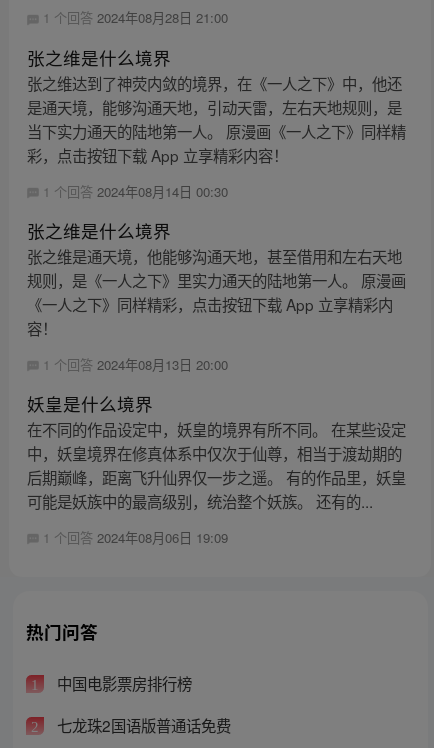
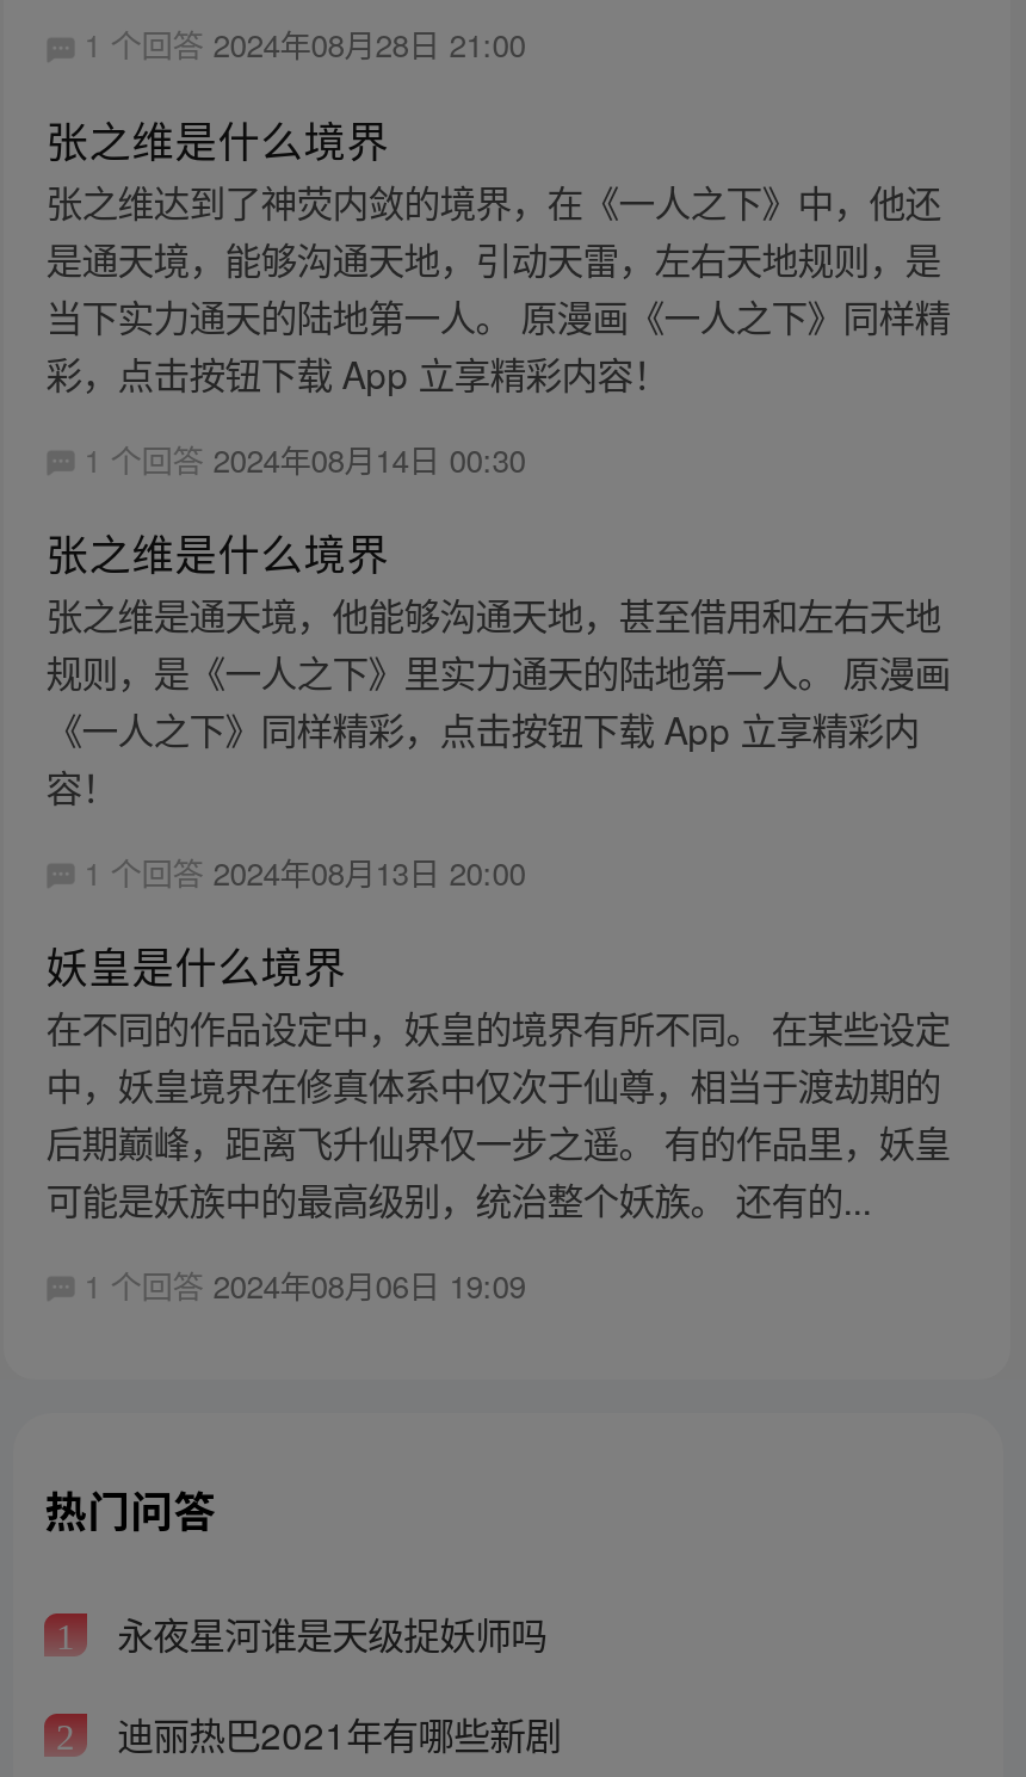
[53,672,192,694] 中国电影票房排行榜 -> [108,1608,547,1660] 永夜星河谁是天级捉妖师吗
[53,714,231,736] 七龙珠2国语版普通话免费 -> [108,1707,561,1759] 迪丽热巴2021年有哪些新剧

